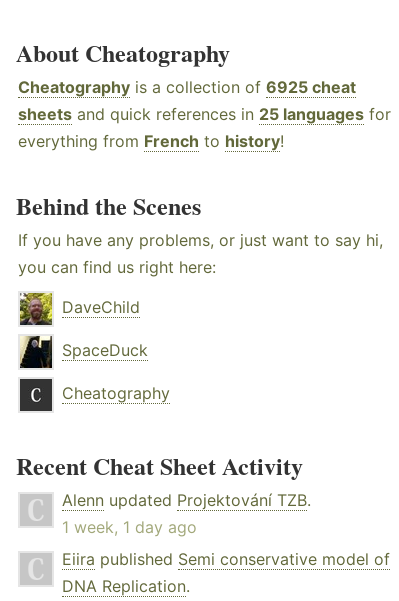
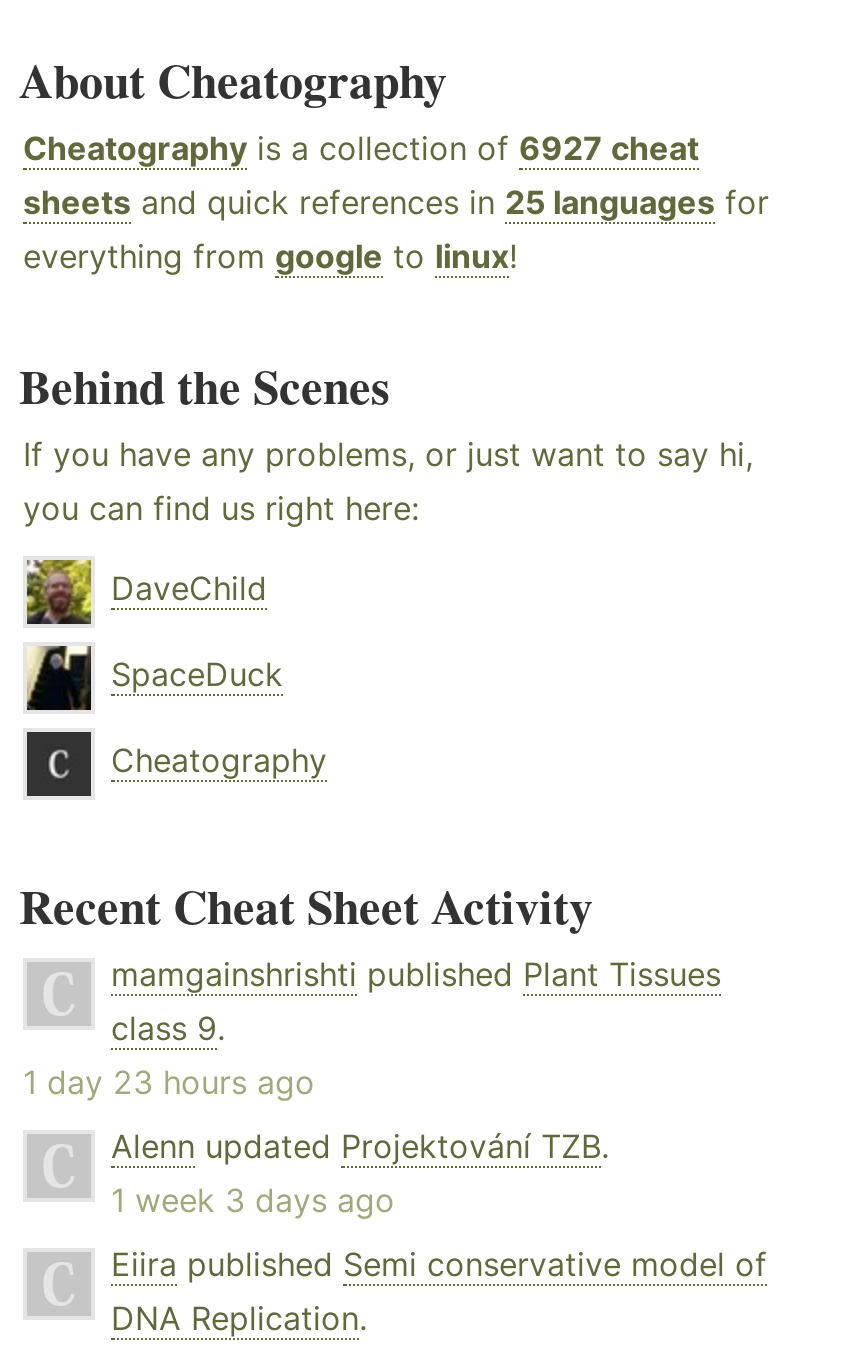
[18,77,356,97] Cheatography is a collection of 6925 cheat -> [23,128,699,168] Cheatography is a collection of 6927 cheat
[18,131,284,151] everything from French to history! -> [23,236,517,276] everything from google to linux!
none -> [23,954,721,1102] mamgainshrishti published Plant Tissues | class 9. | 1 day 23 hours ago
[62,517,197,537] 1 week, 1 day ago -> [111,1180,395,1220] 1 week 3 days ago

